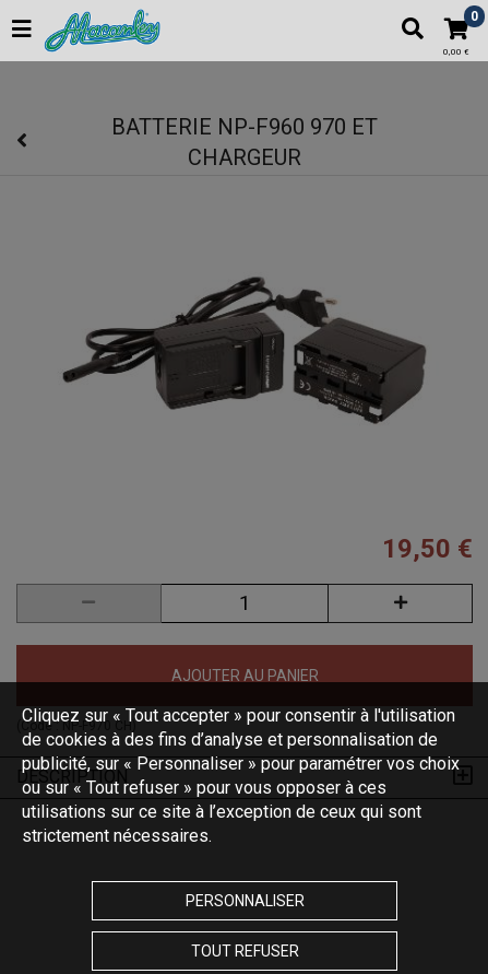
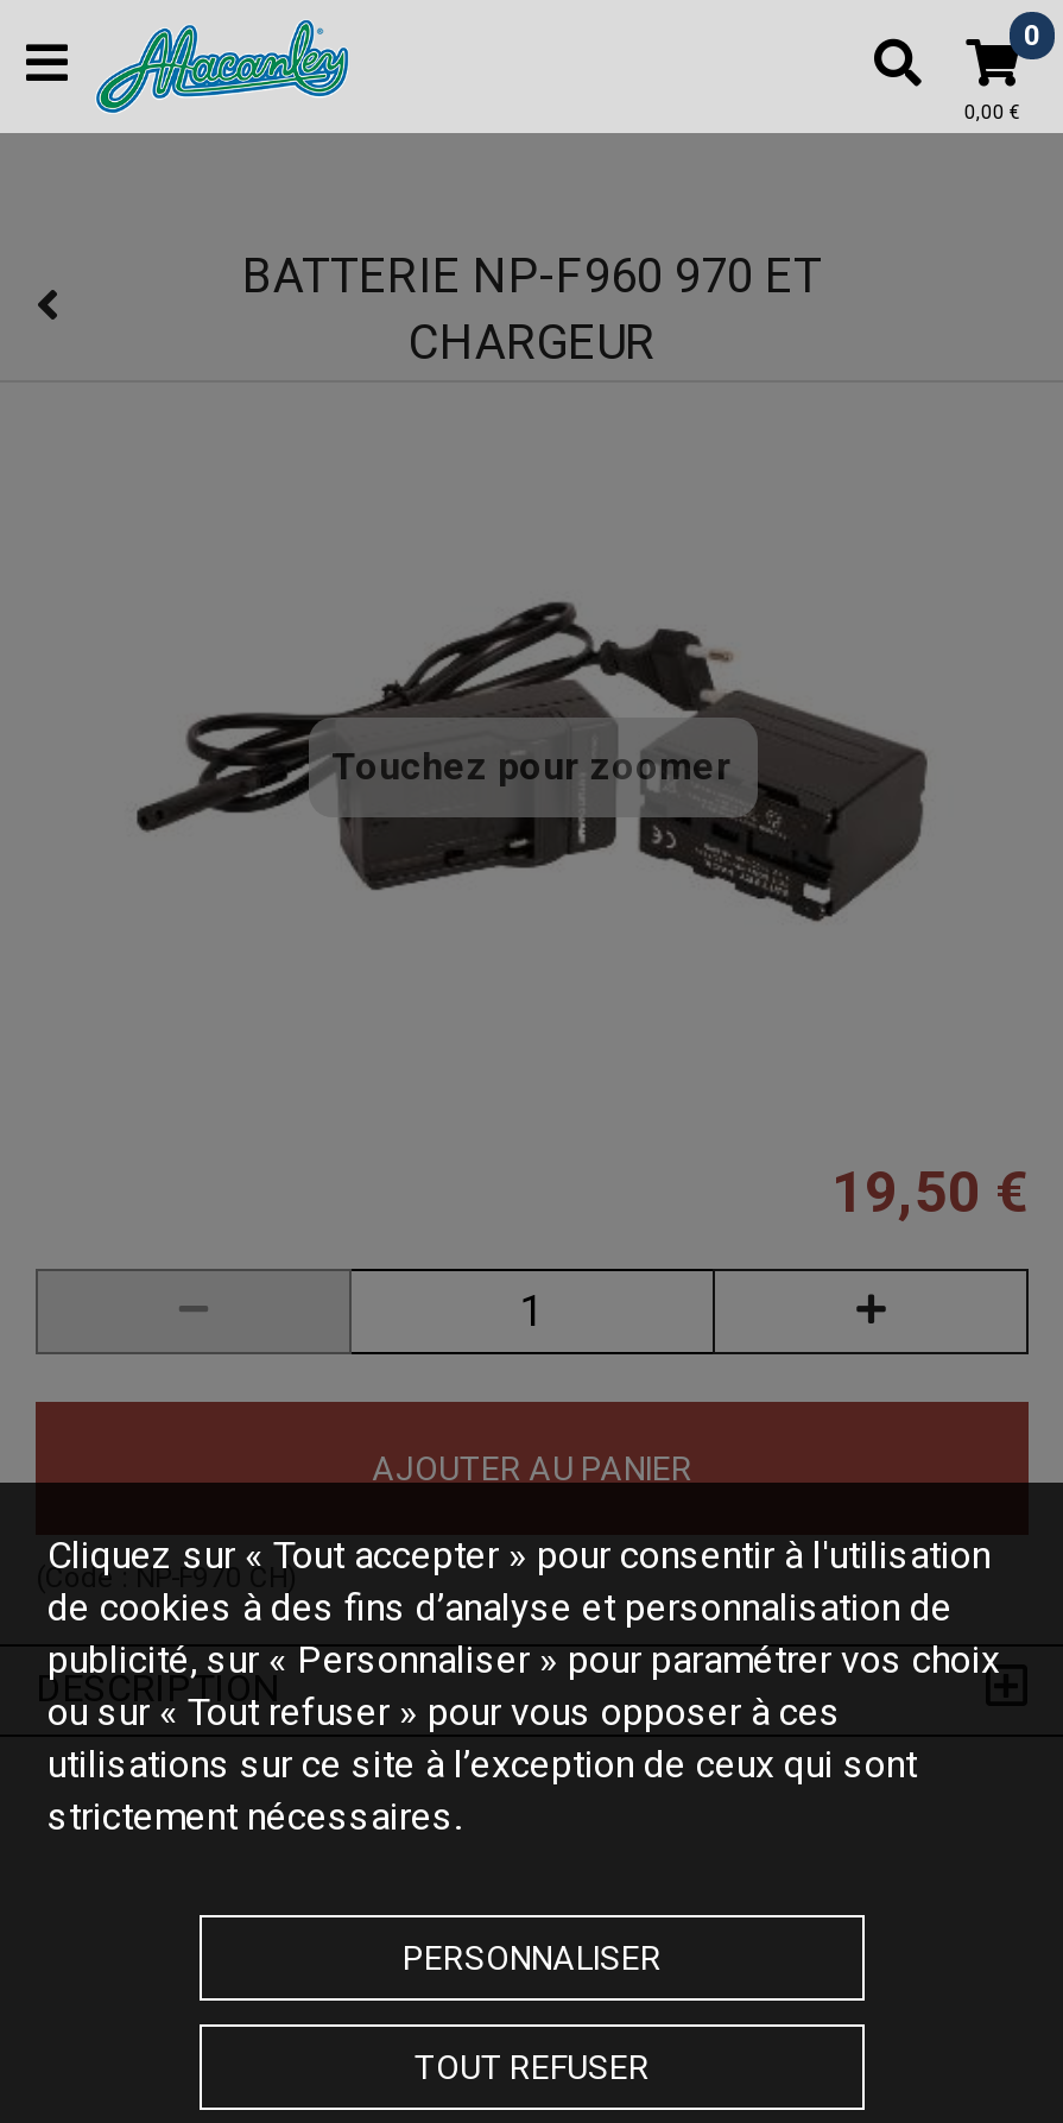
none -> [331,744,733,790] Touchez pour zoomer

